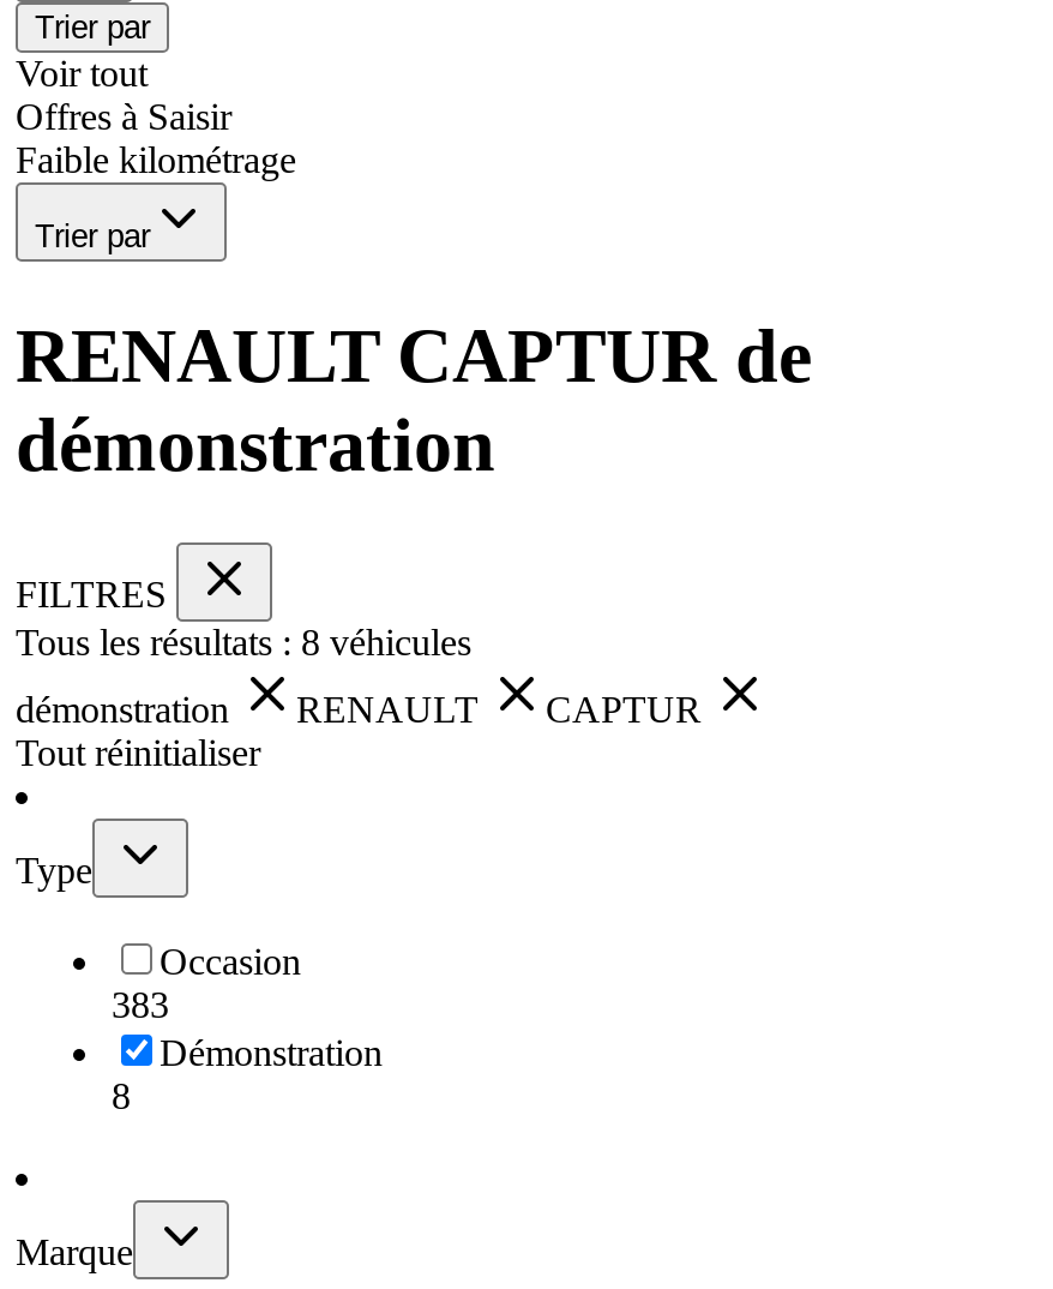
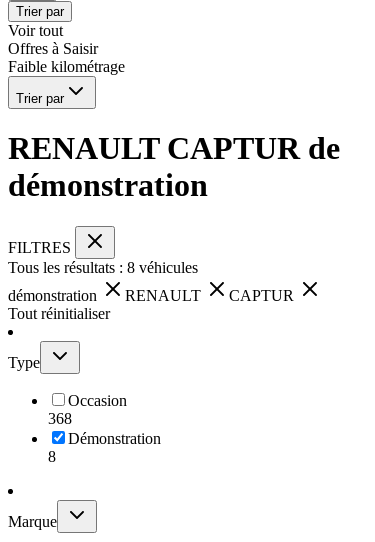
[112,984,169,1025] 383 -> [48,410,72,427] 368

